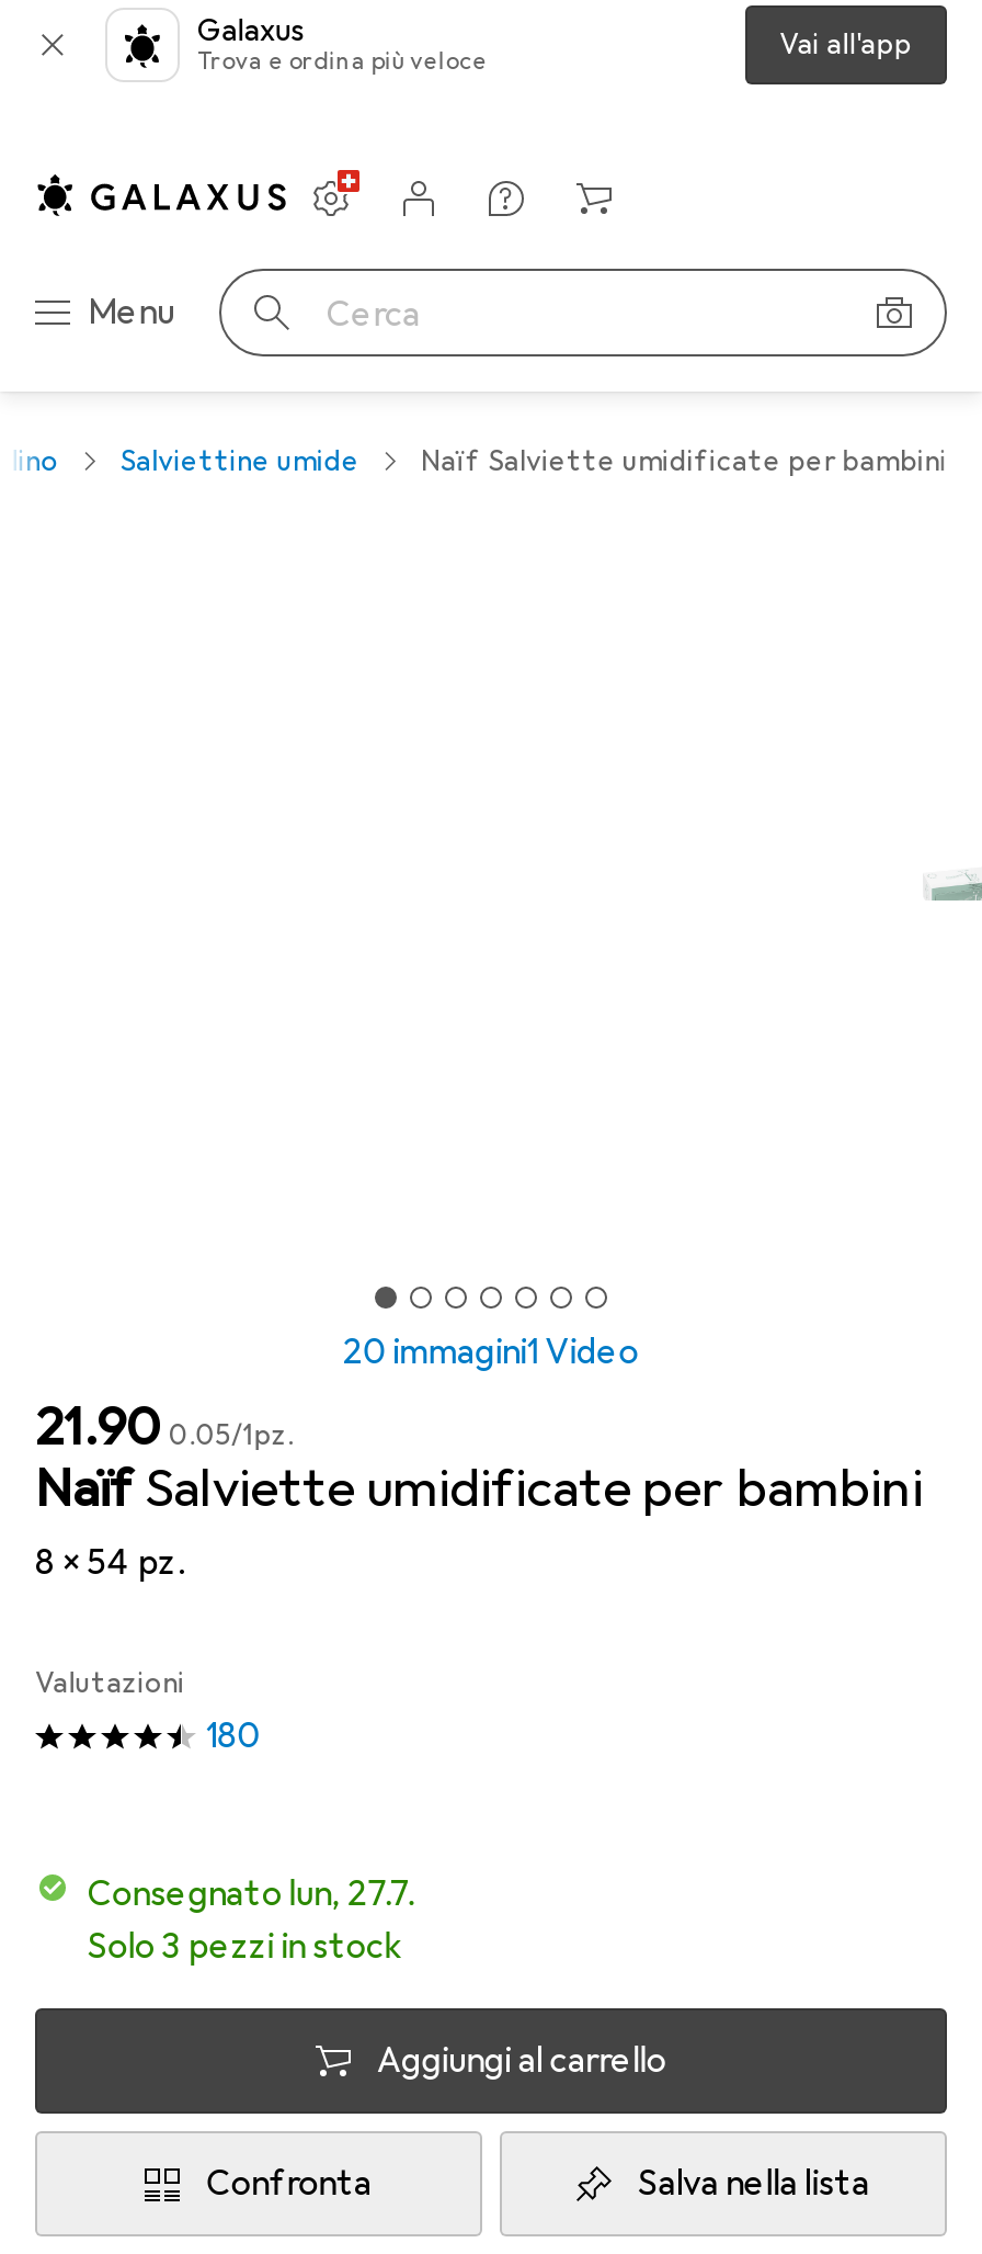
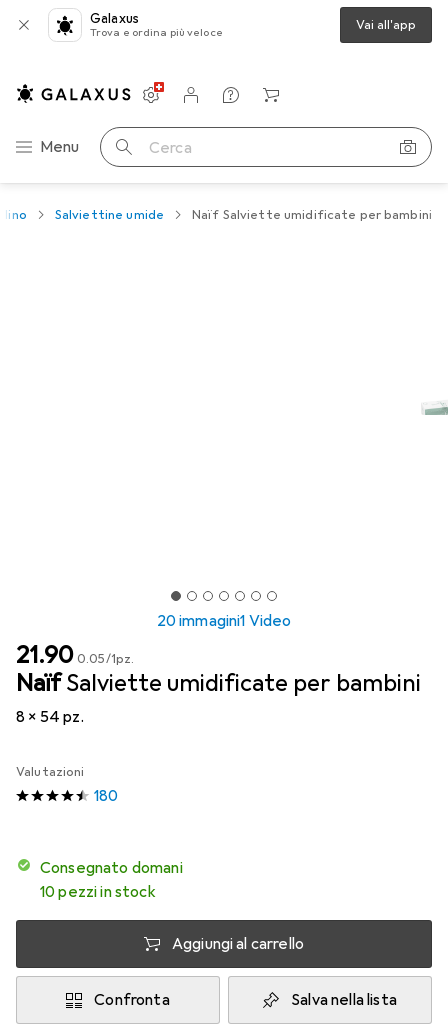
[88,1872,415,1969] Consegnato lun, 27.7. | Solo 3 pezzi in stock -> [40,858,183,902] Consegnato domani | 10 pezzi in stock

